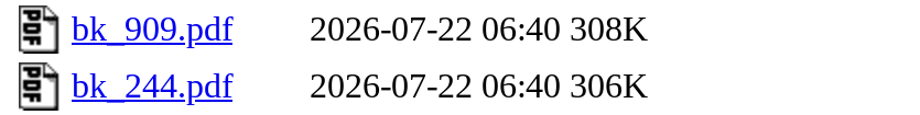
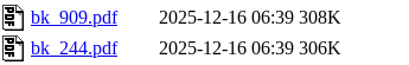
[310,11,649,48] 2026-07-22 06:40 308K -> [159,8,341,28] 2025-12-16 06:39 308K
[310,68,649,105] 2026-07-22 06:40 306K -> [159,38,341,58] 2025-12-16 06:39 306K

